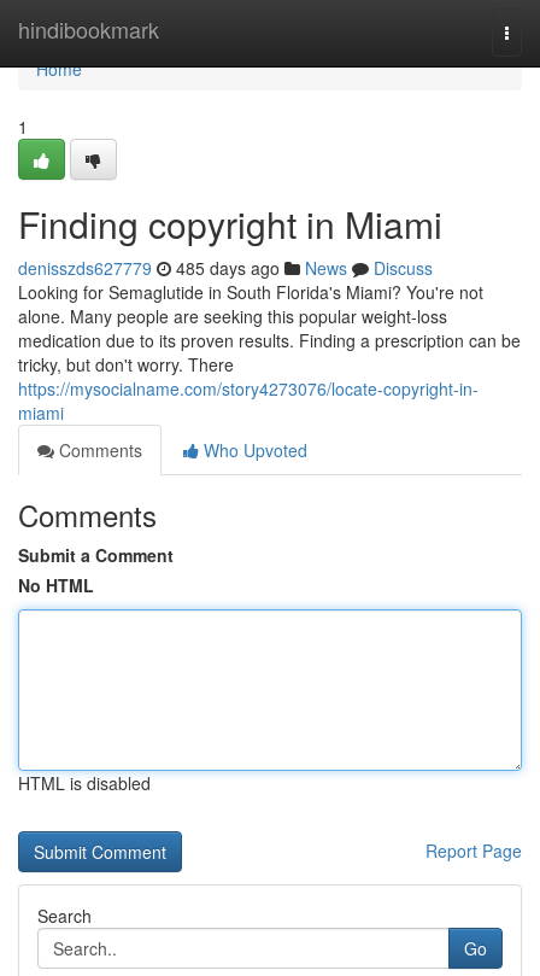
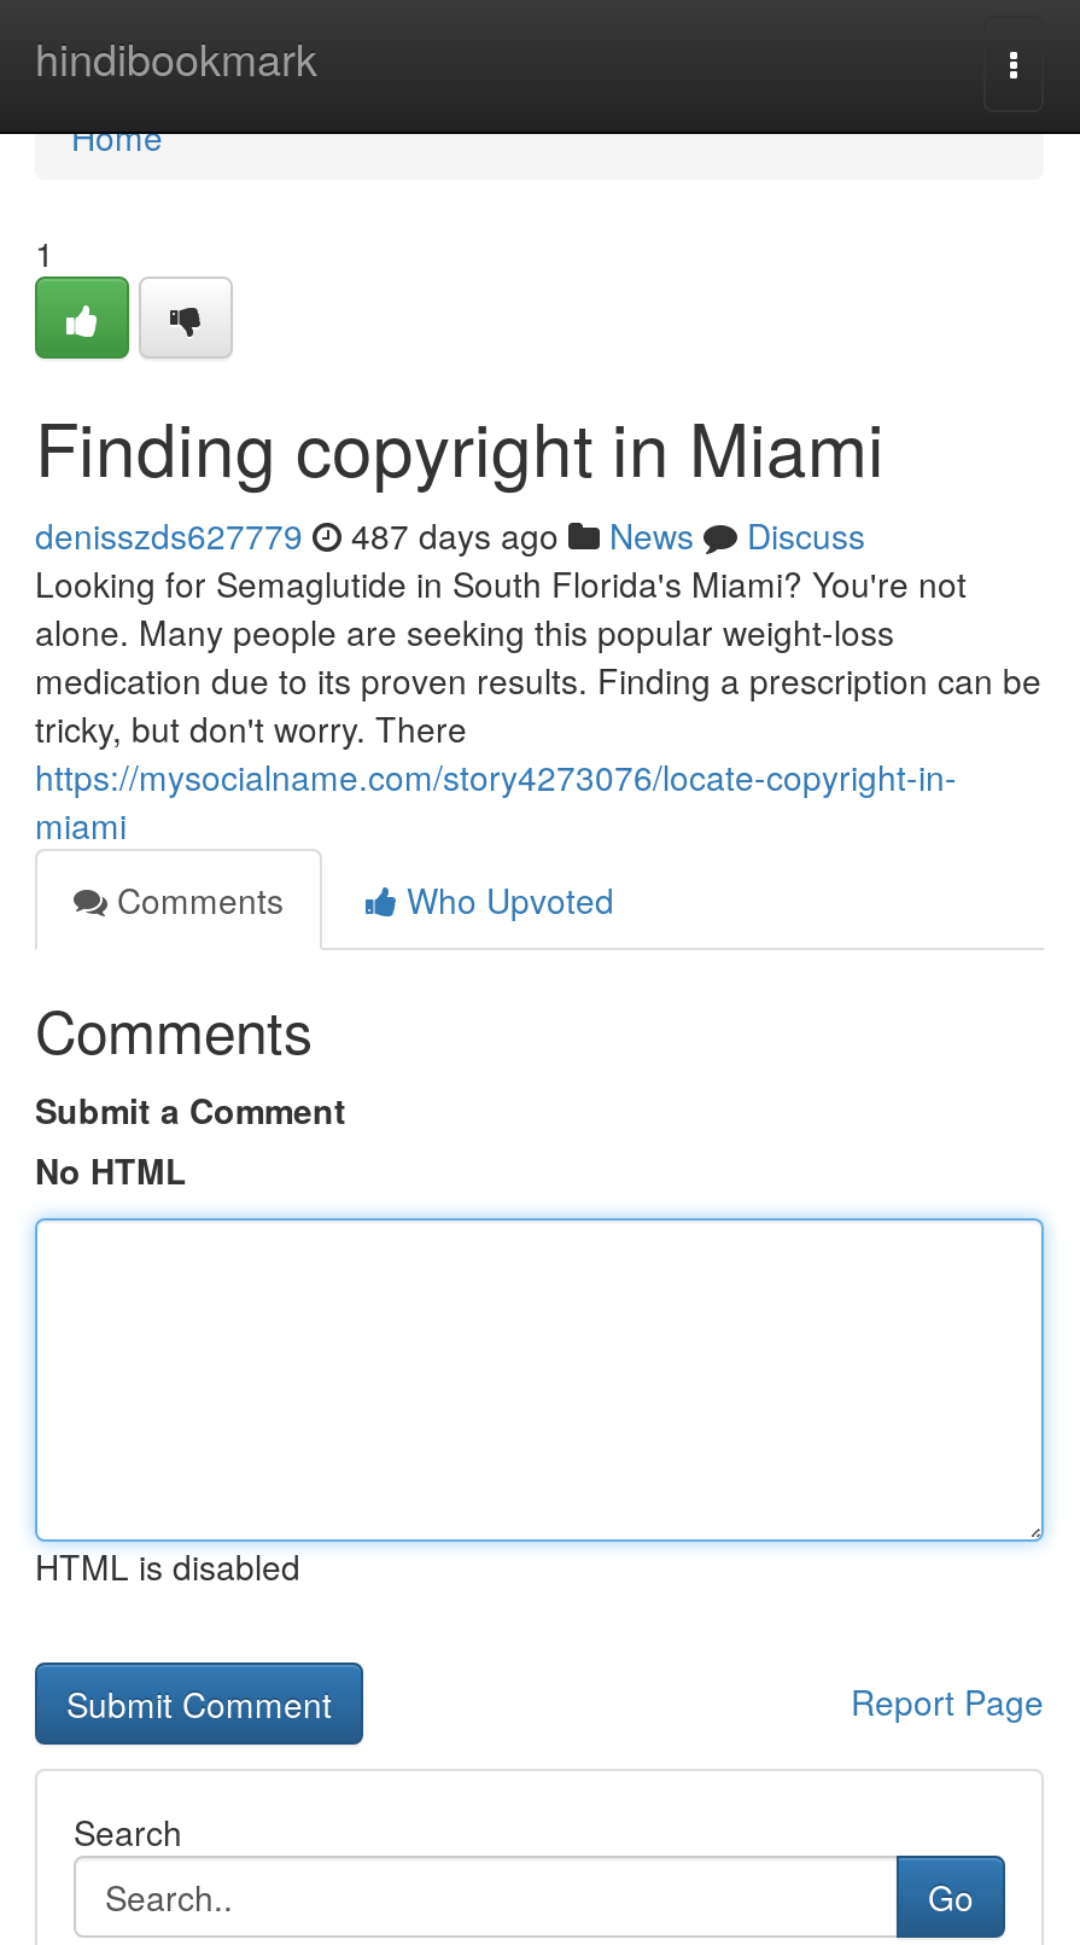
[18,256,433,280] denisszds627779 485 days ago News Discuss -> [35,511,865,559] denisszds627779 487 days ago News Discuss

